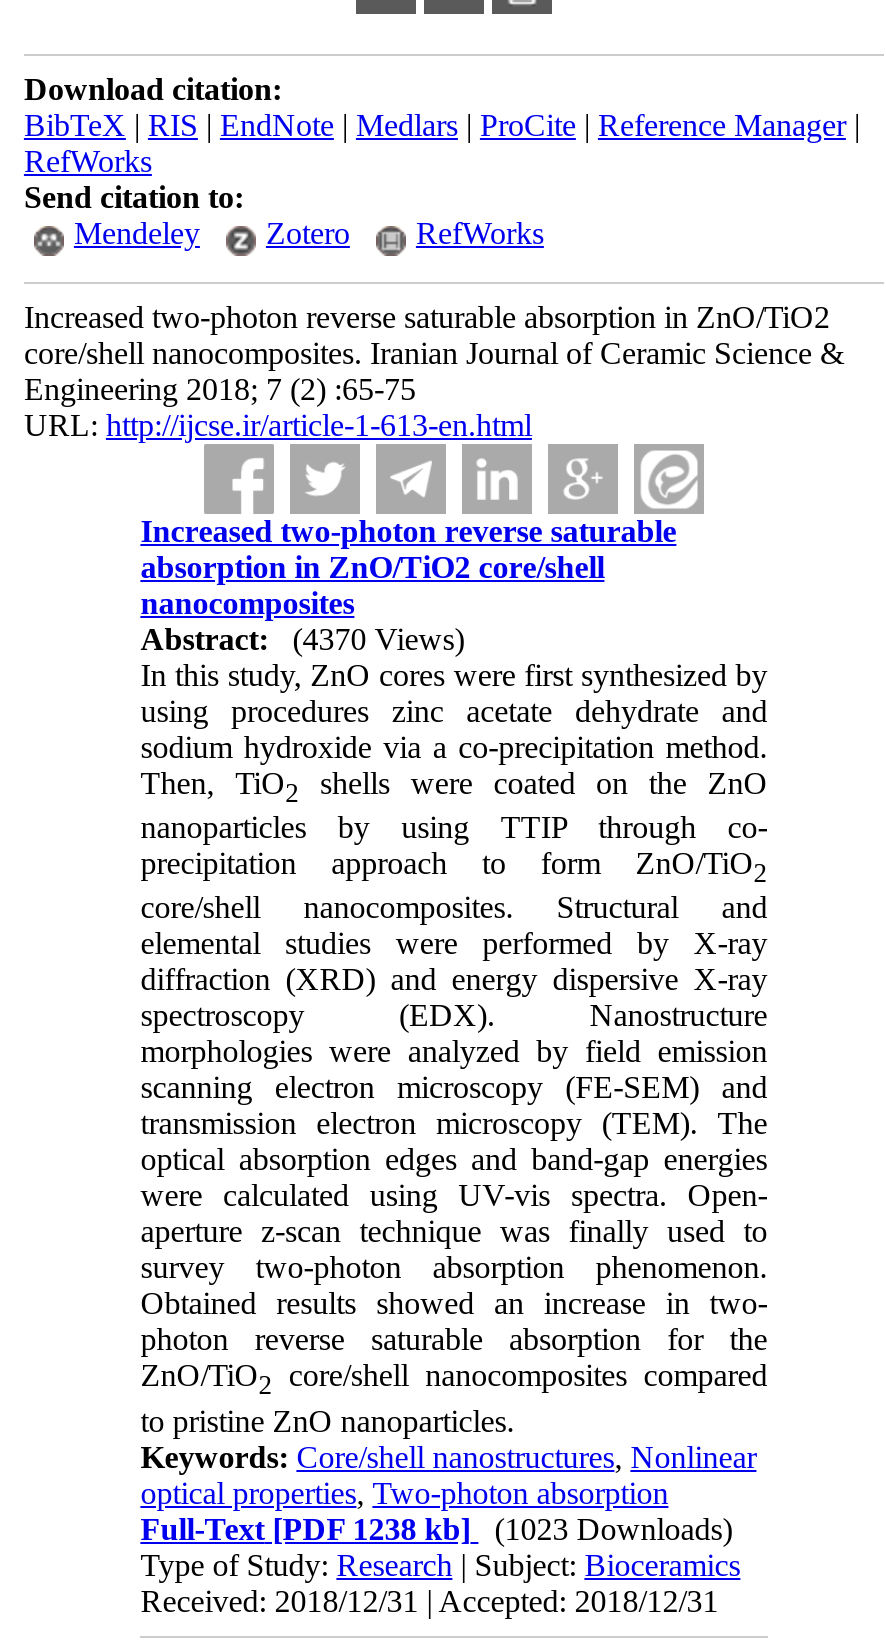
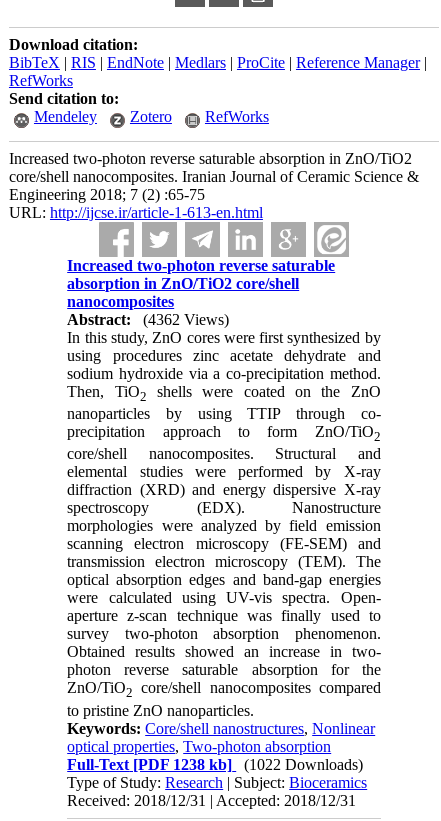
[140,622,464,656] Abstract: (4370 Views) -> [67,311,229,328] Abstract: (4362 Views)
[140,1511,732,1545] Full-Text [PDF 1238 kb] (1023 Downloads) -> [67,756,363,773] Full-Text [PDF 1238 kb] (1022 Downloads)

